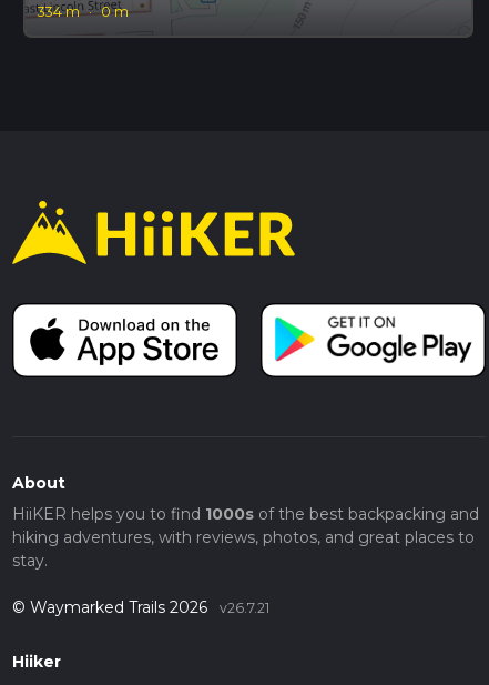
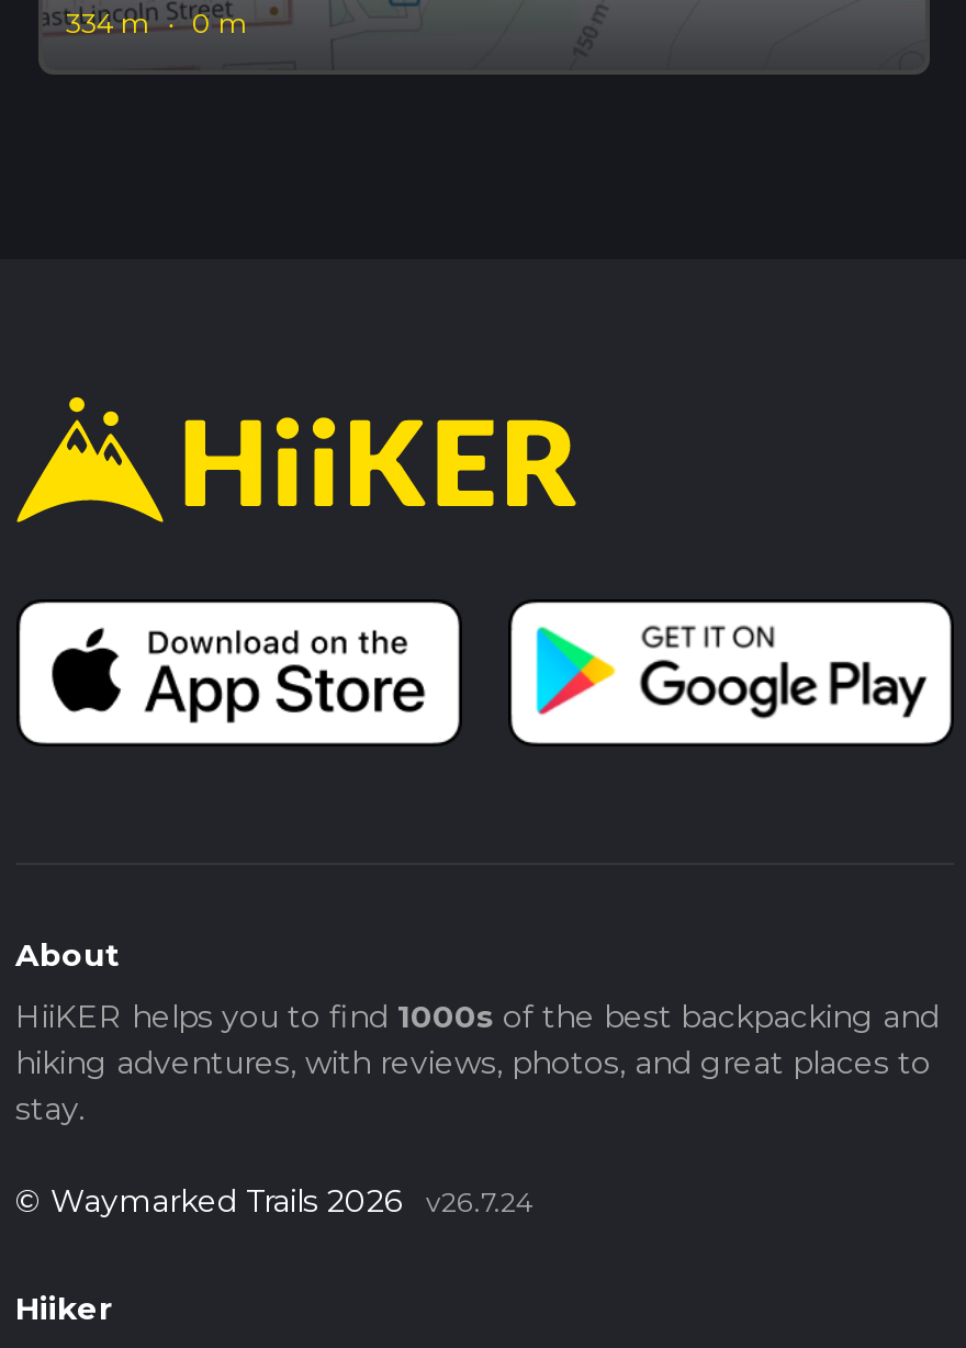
[12,598,269,618] © Waymarked Trails 2026 v26.7.21 -> [15,1182,533,1222] © Waymarked Trails 2026 v26.7.24

